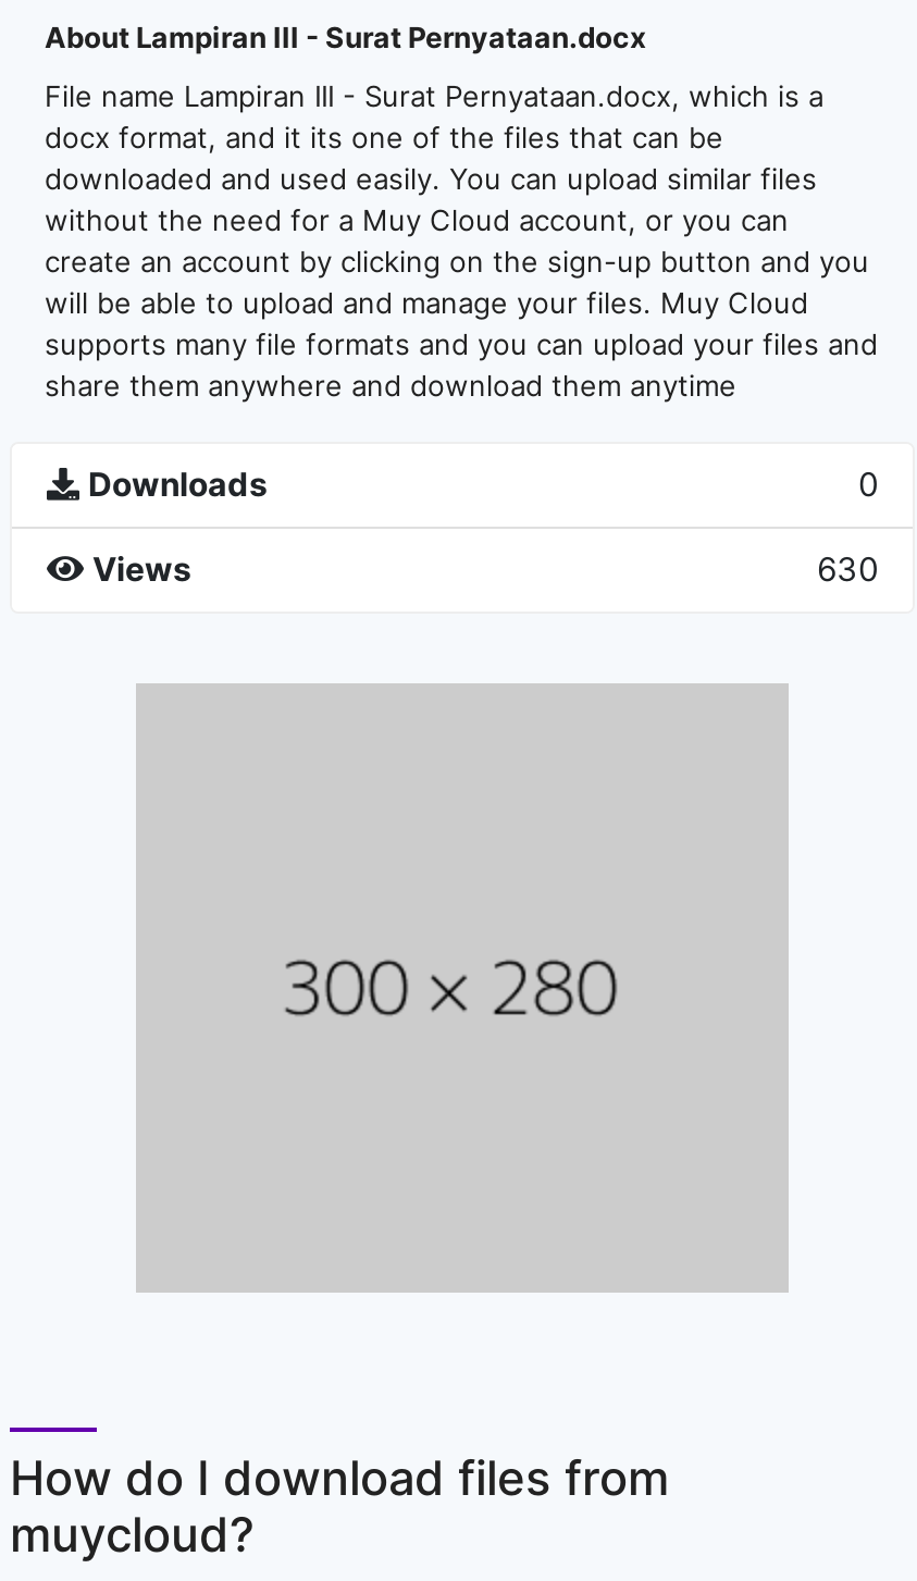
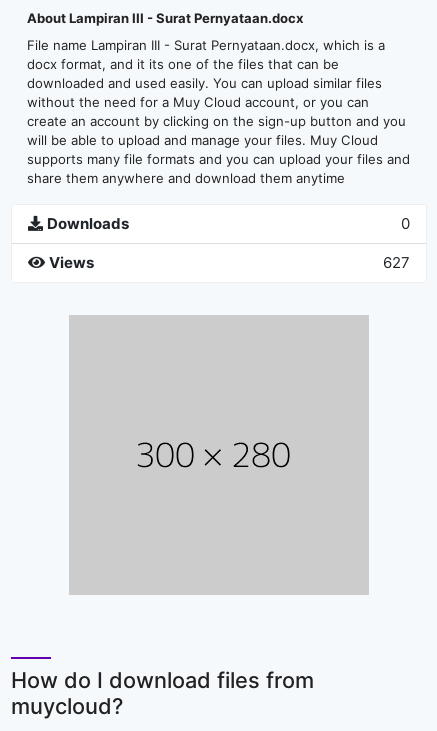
[817,548,878,590] 630 -> [383,253,410,272] 627

